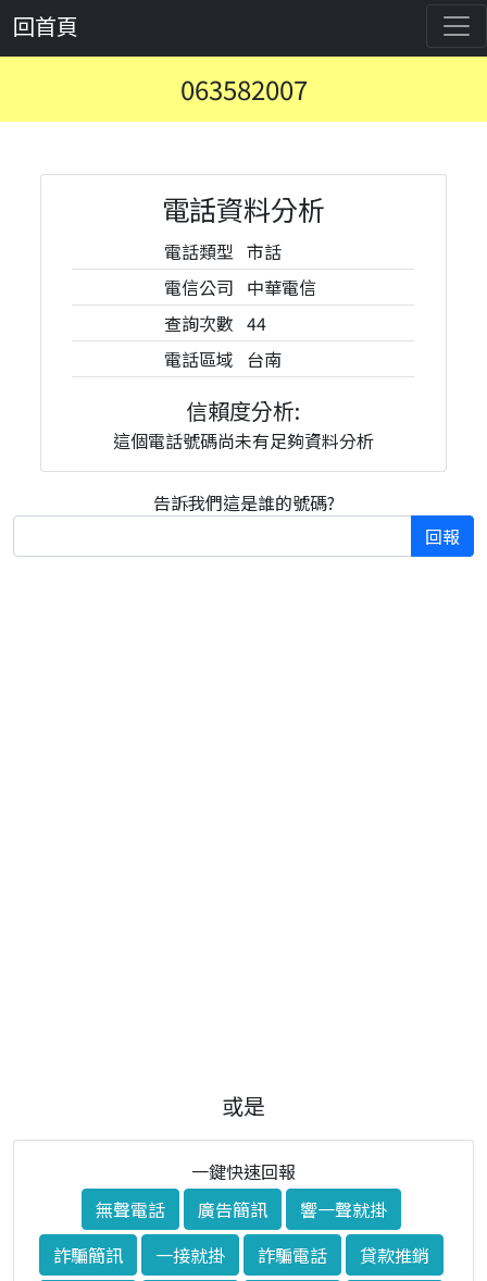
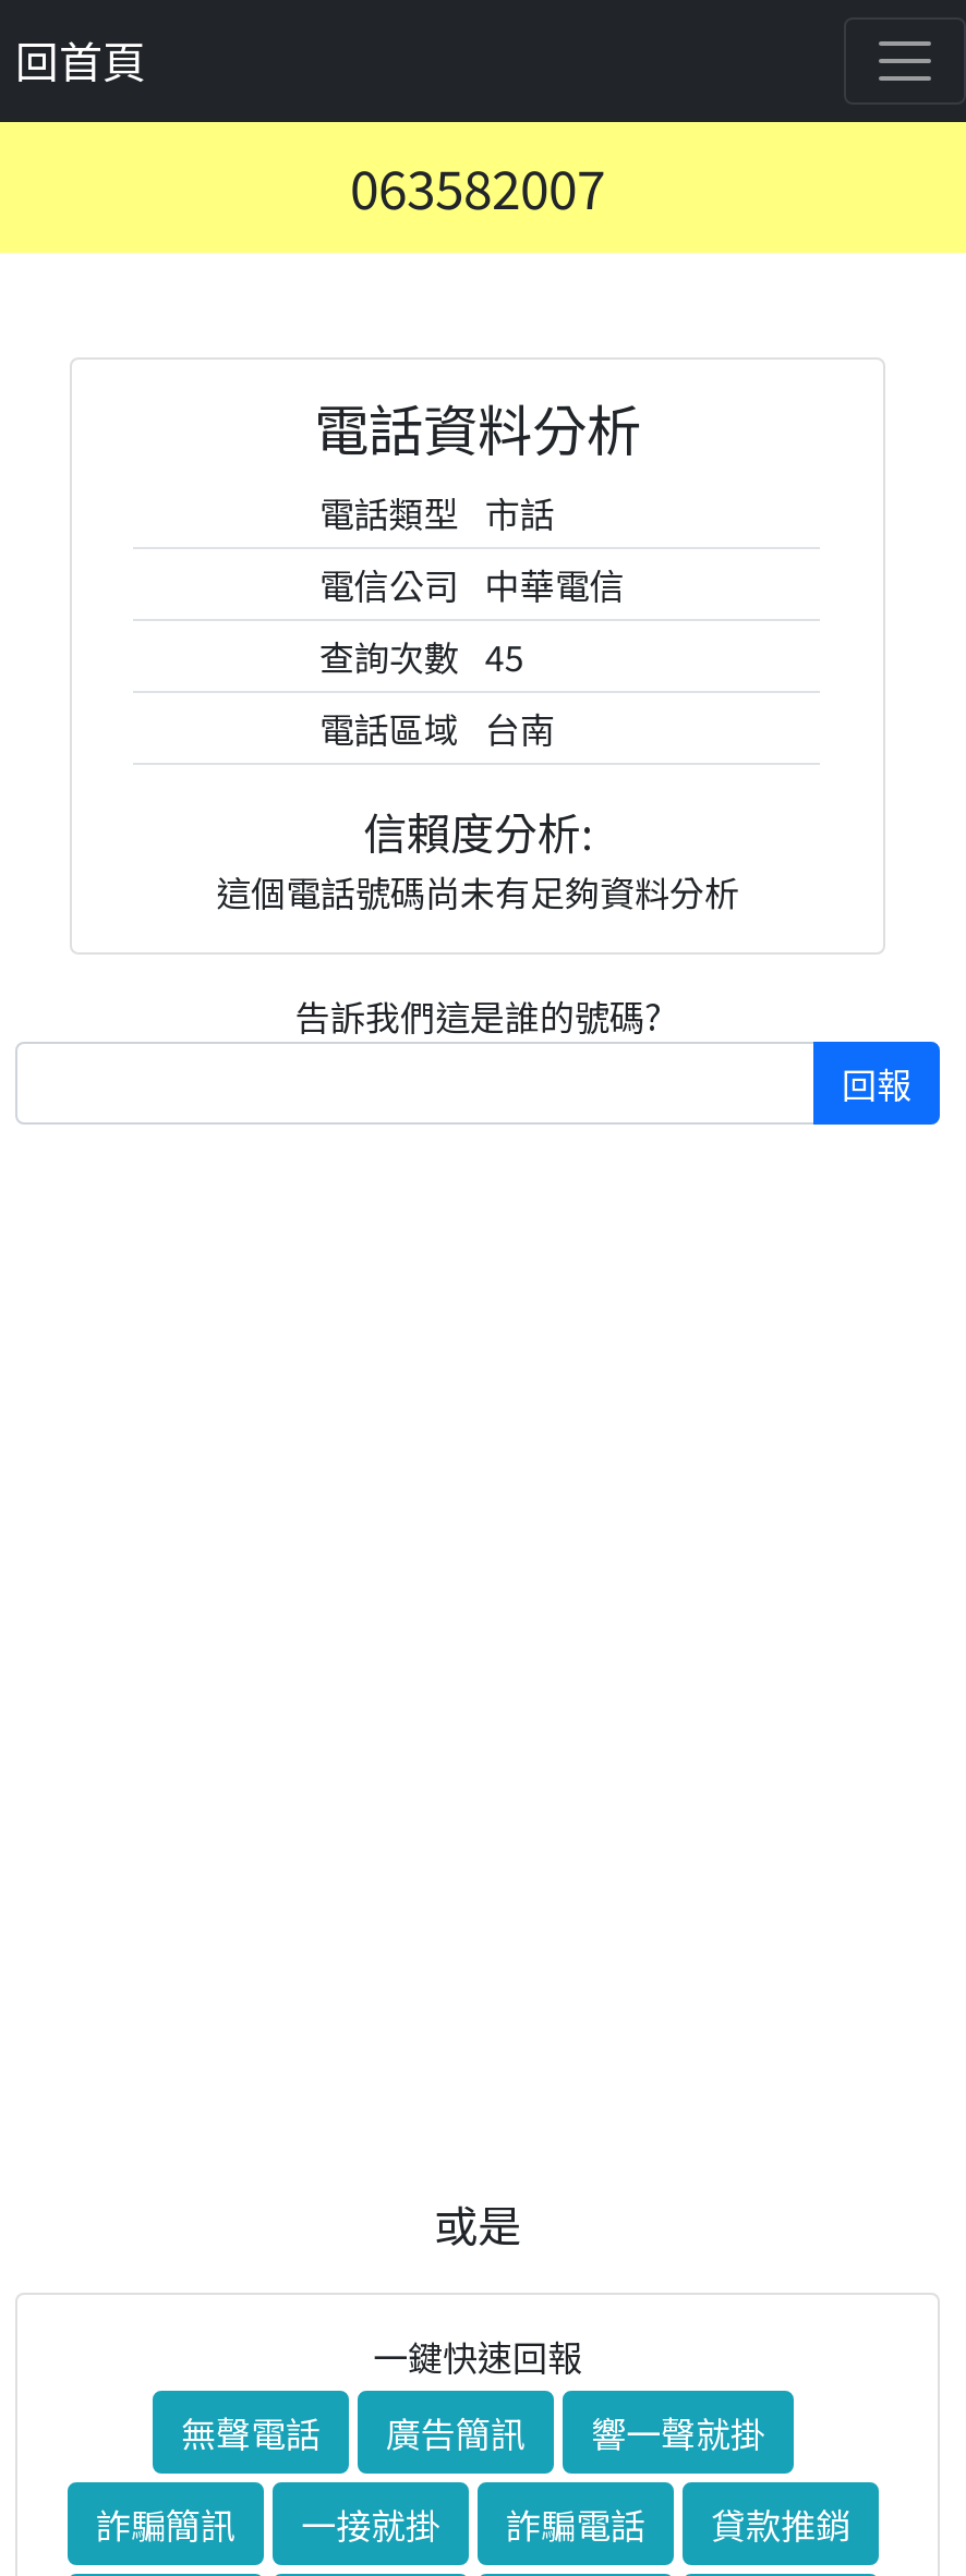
[164,310,267,336] 查詢次數 44 -> [319,630,524,682] 查詢次數 45

